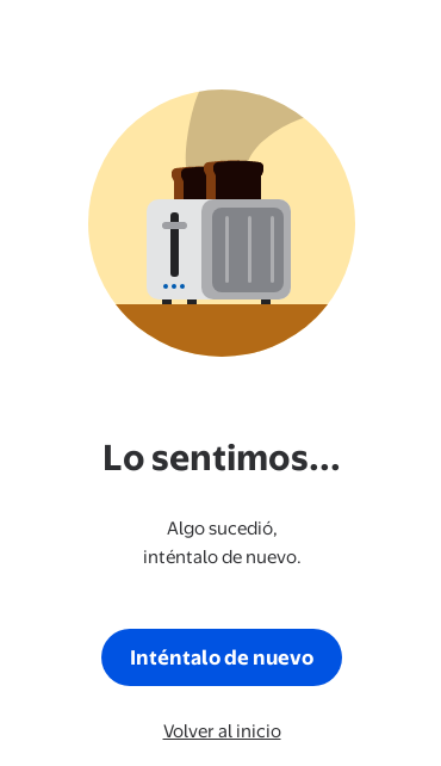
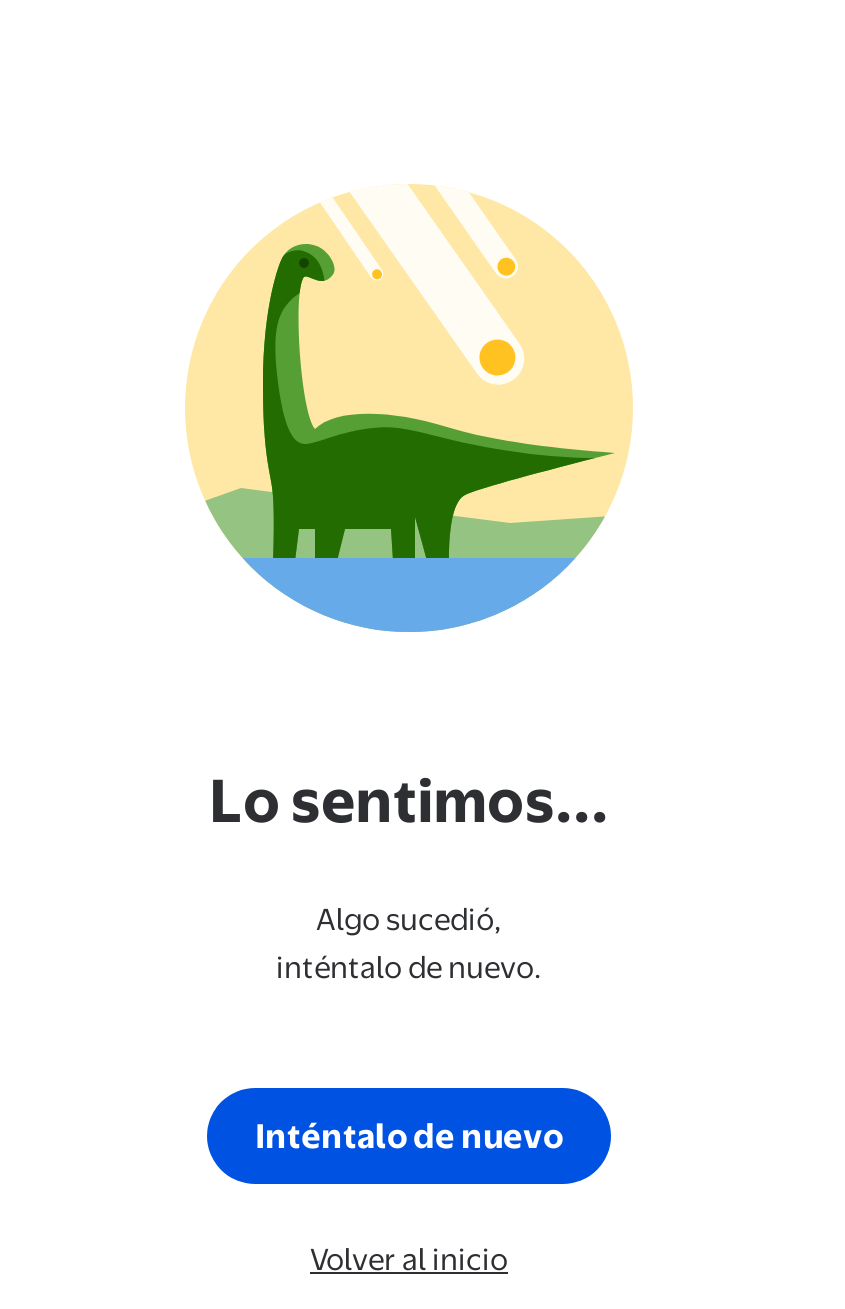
[101,89,340,358] [image] -> [205,186,613,634] [image]

